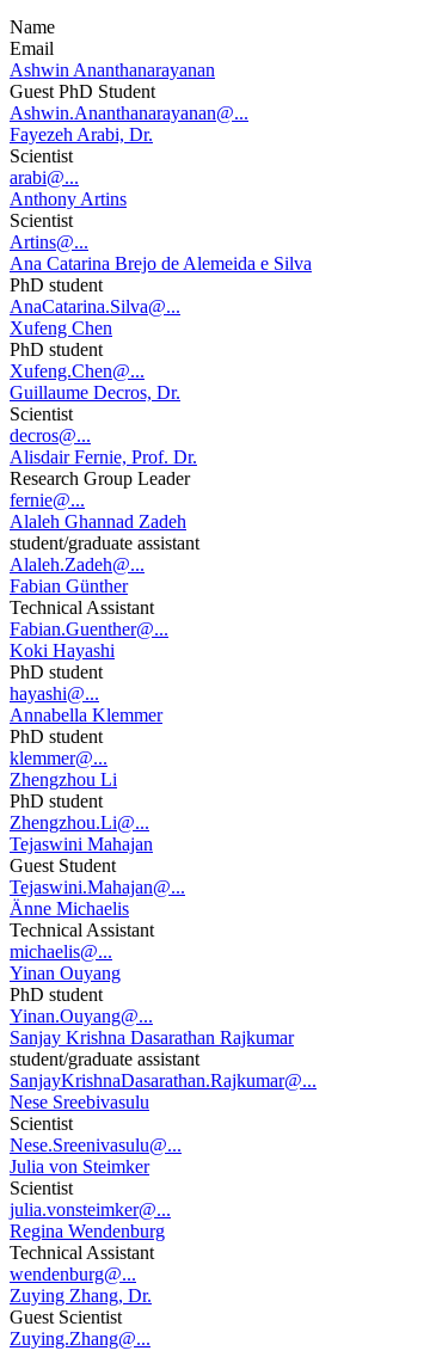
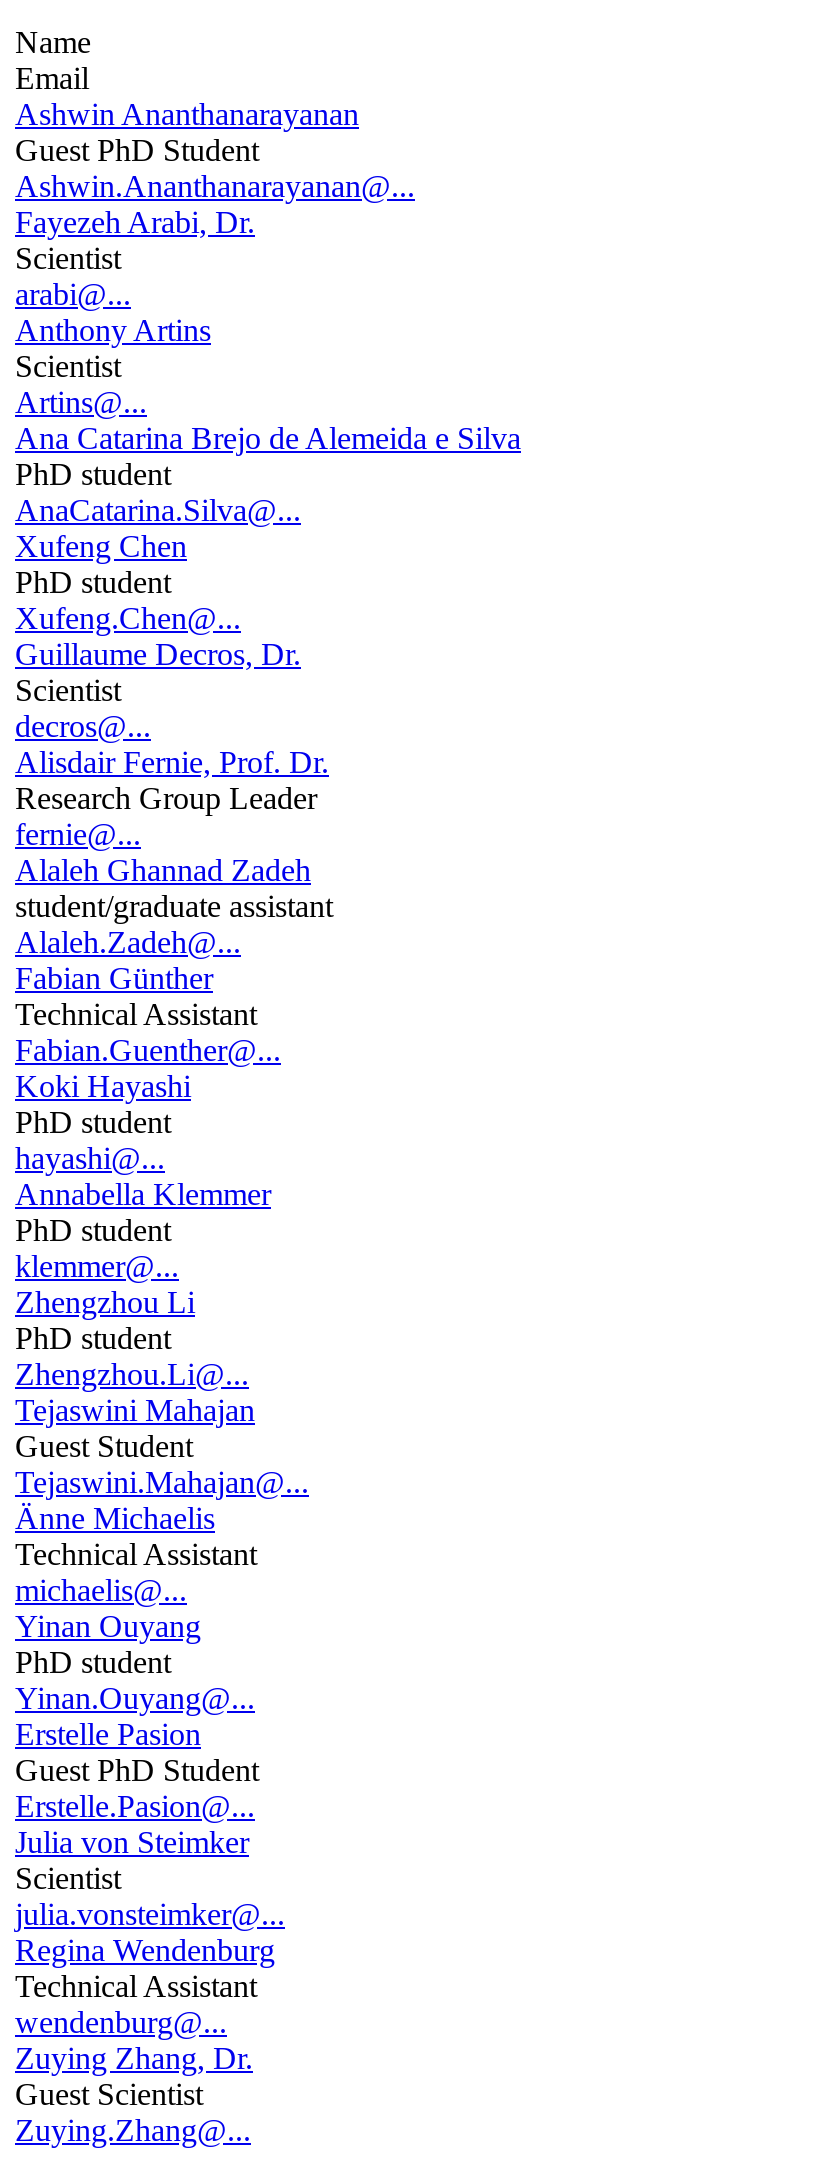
[10,1027,317,1155] Sanjay Krishna Dasarathan Rajkumar | student/graduate assistant | SanjayKrishnaDasarathan.Rajkumar@... | Nese Sreebivasulu | Scientist | Nese.Sreenivasulu@... -> [15,1717,259,1823] Erstelle Pasion | Guest PhD Student | Erstelle.Pasion@...

